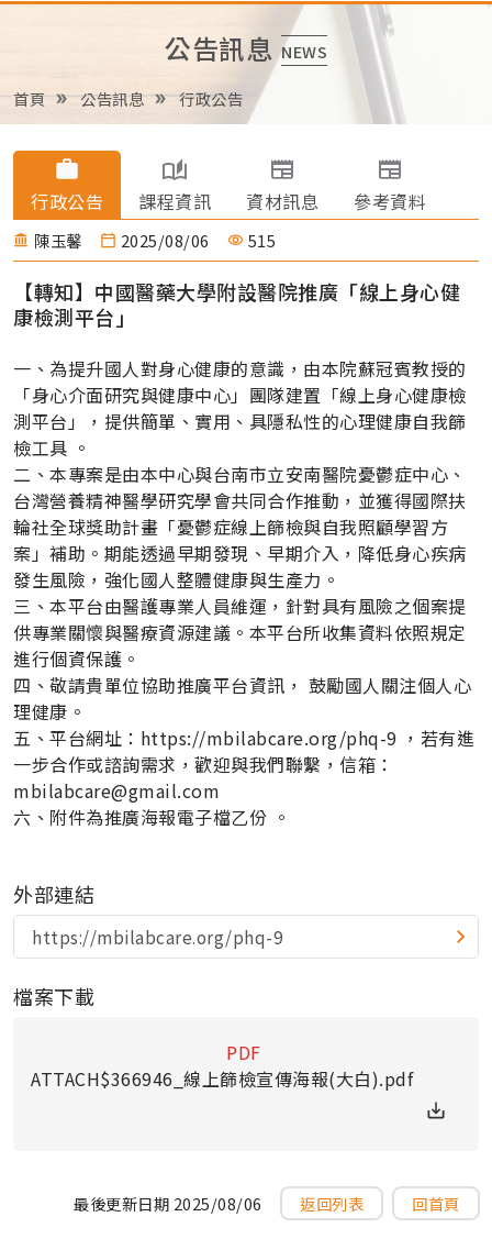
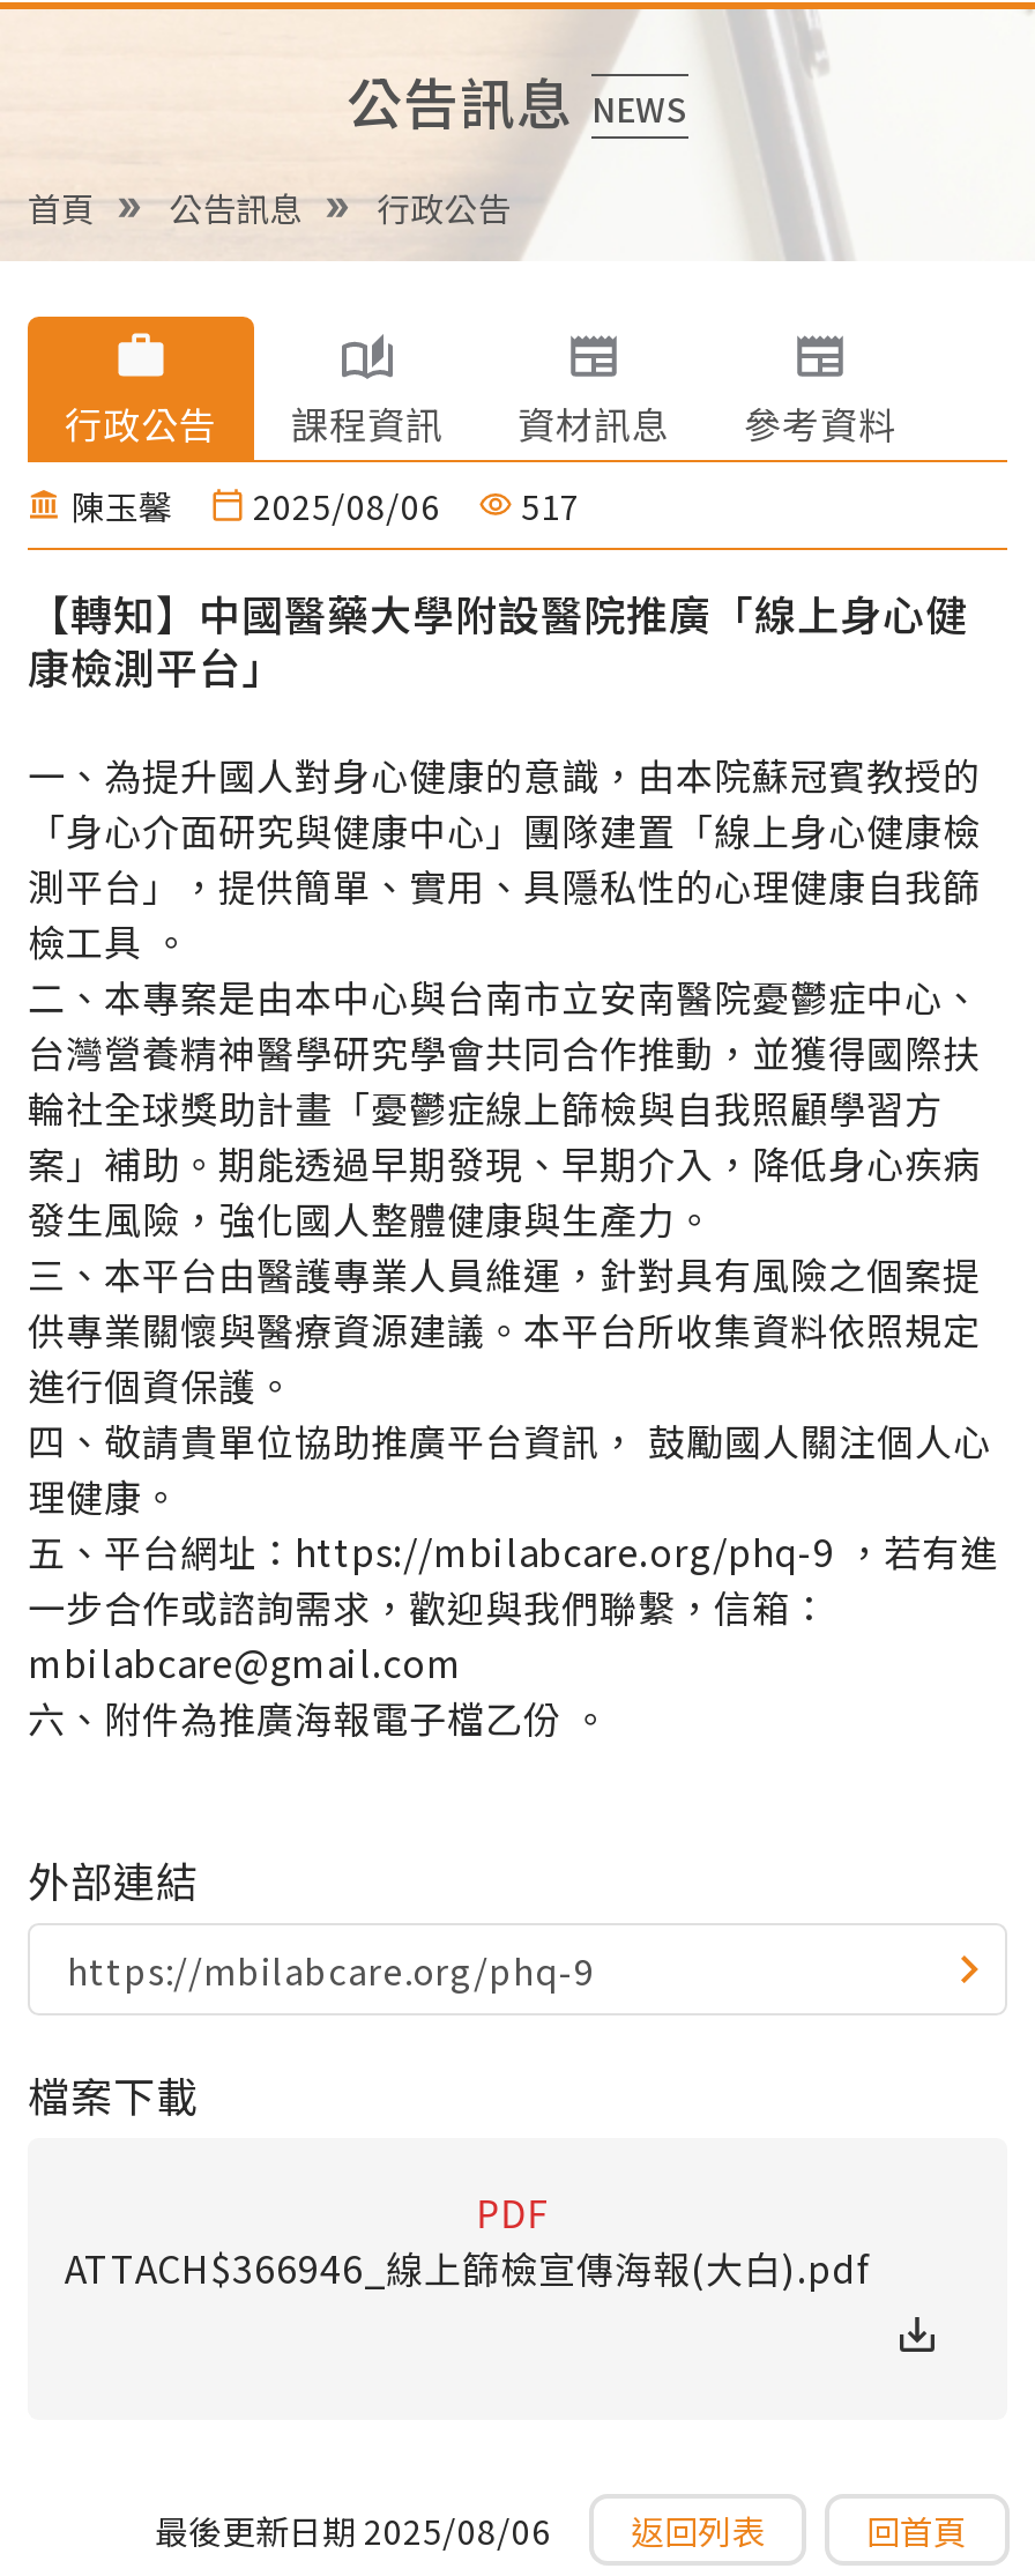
[248,229,276,252] 515 -> [521,482,580,530] 517

